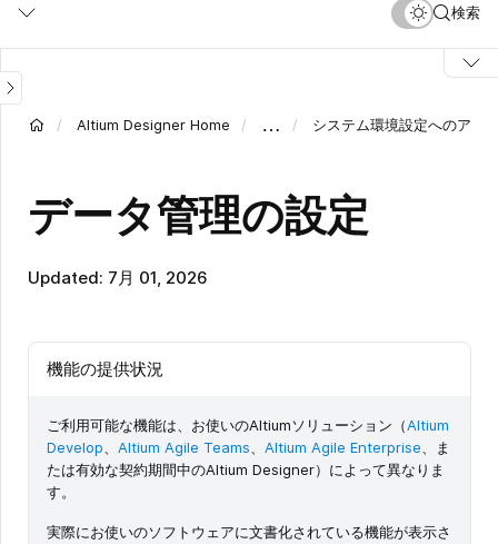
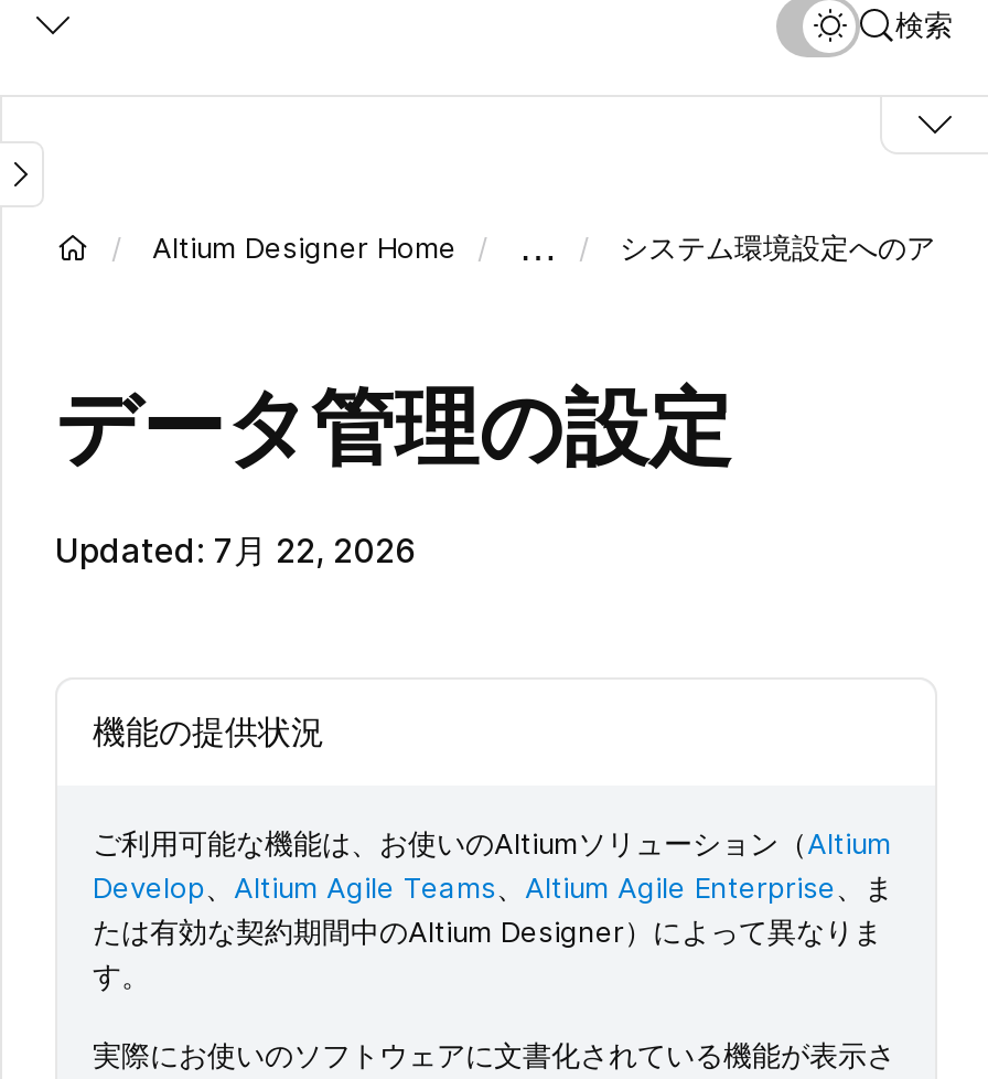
[28,268,208,289] Updated: 7月 01, 2026 -> [55,531,417,573] Updated: 7月 22, 2026

